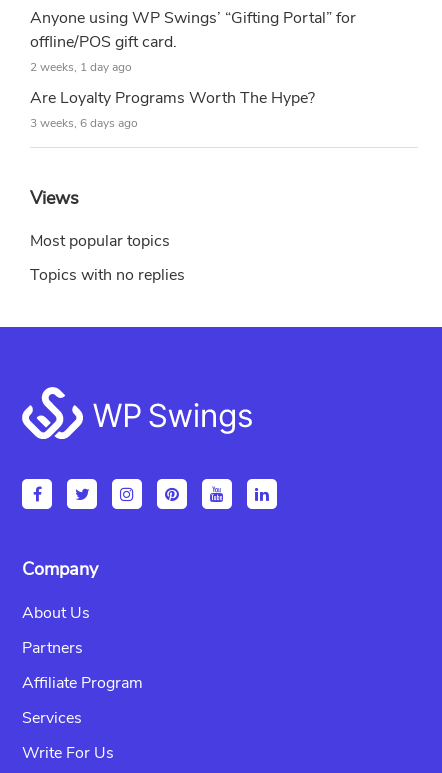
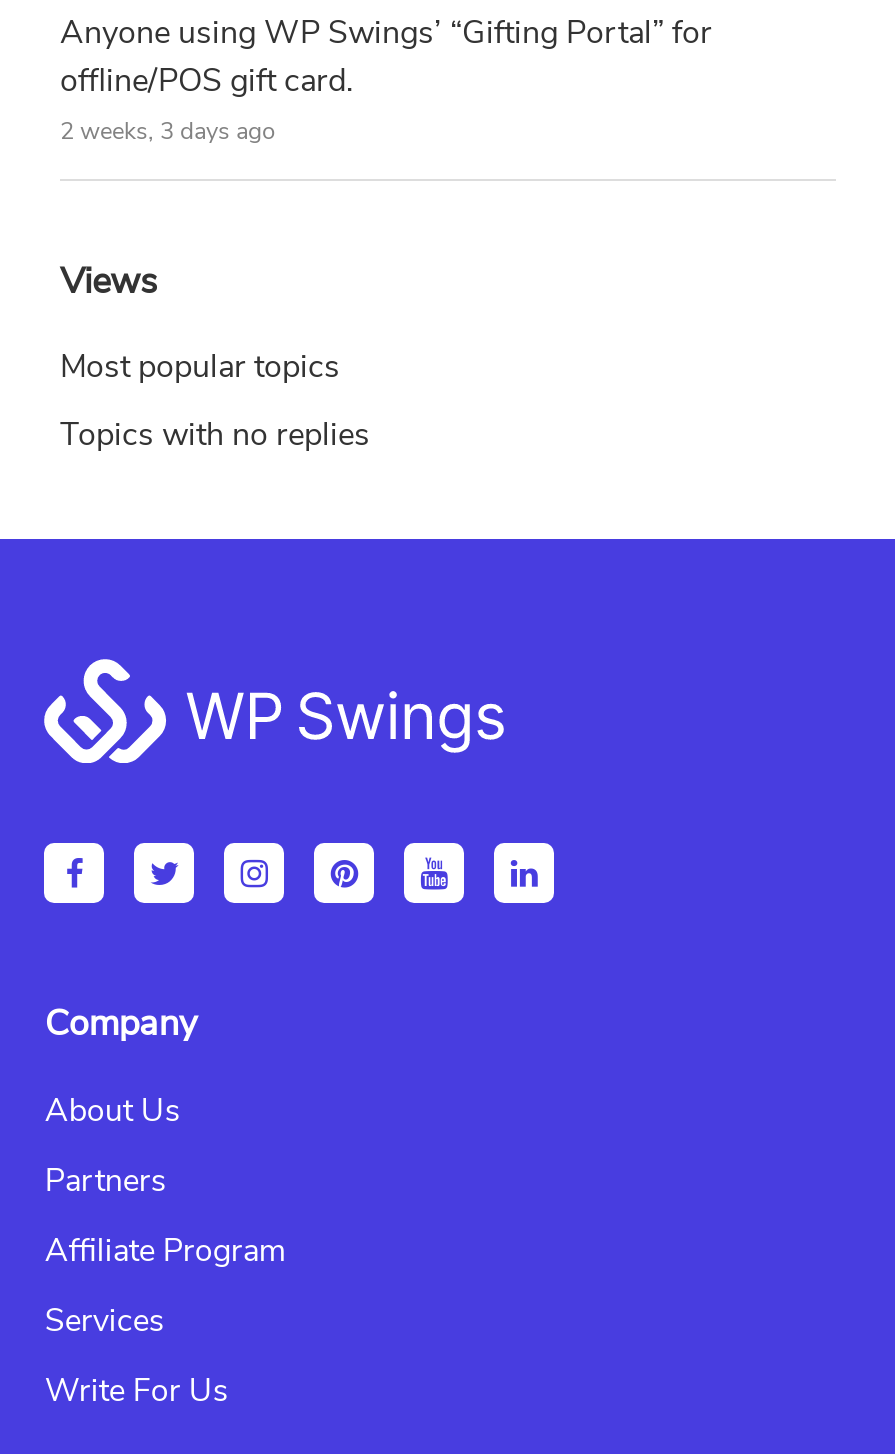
[30,59,315,131] 2 weeks, 1 day ago | Are Loyalty Programs Worth The Hype? | 3 weeks, 6 days ago -> [60,115,276,147] 2 weeks, 3 days ago

